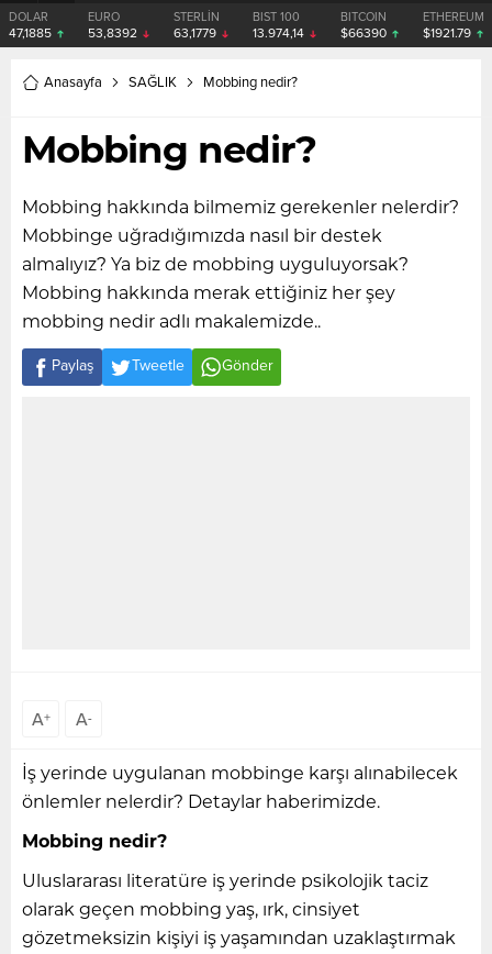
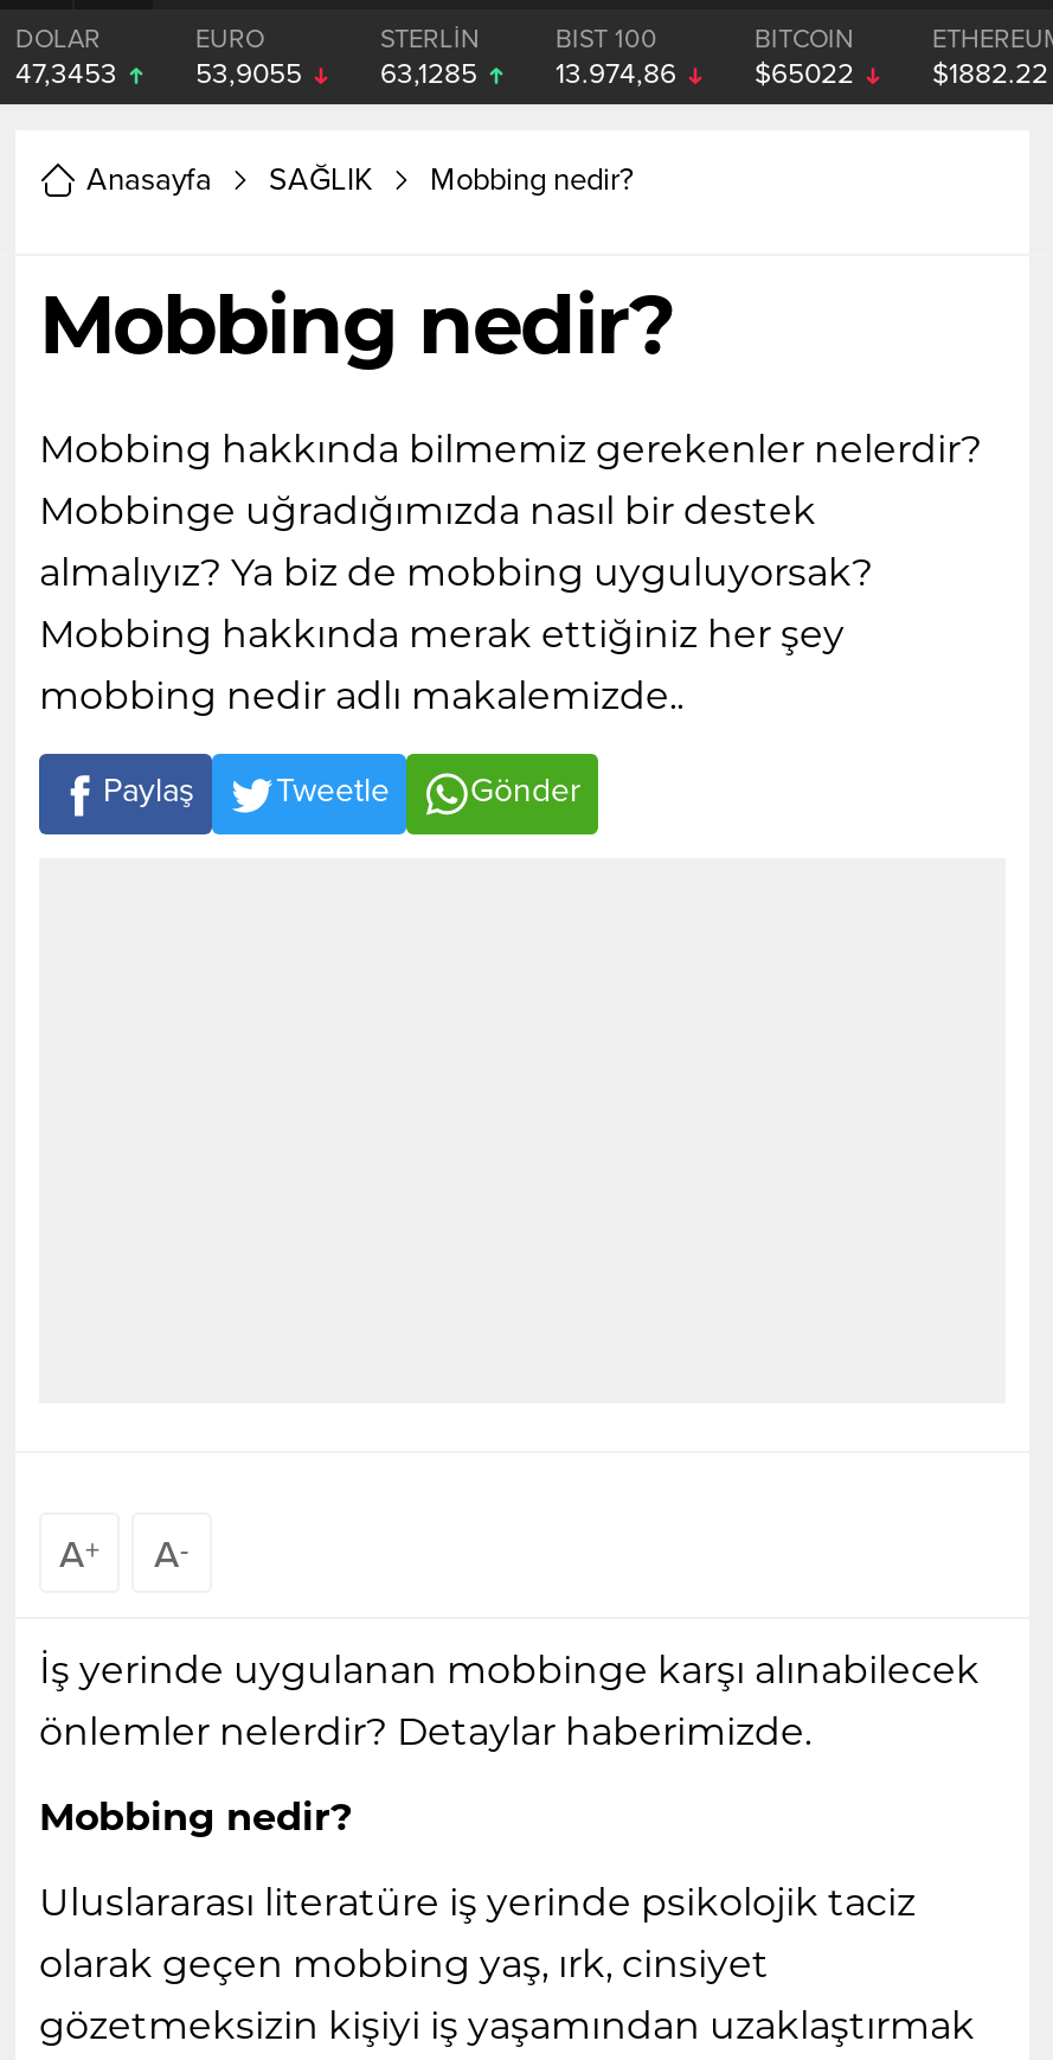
[9,25,55,41] 47,1885 -> [15,57,124,90] 47,3453
[88,25,141,41] 53,8392 -> [195,57,309,90] 53,9055
[174,25,220,41] 63,1779 -> [380,57,484,90] 63,1285
[253,25,307,41] 13.974,14 -> [556,57,683,90] 13.974,86
[340,25,390,41] $66390 -> [755,57,861,90] $65022
[423,25,474,41] $1921.79 -> [932,57,1053,90] $1882.22

